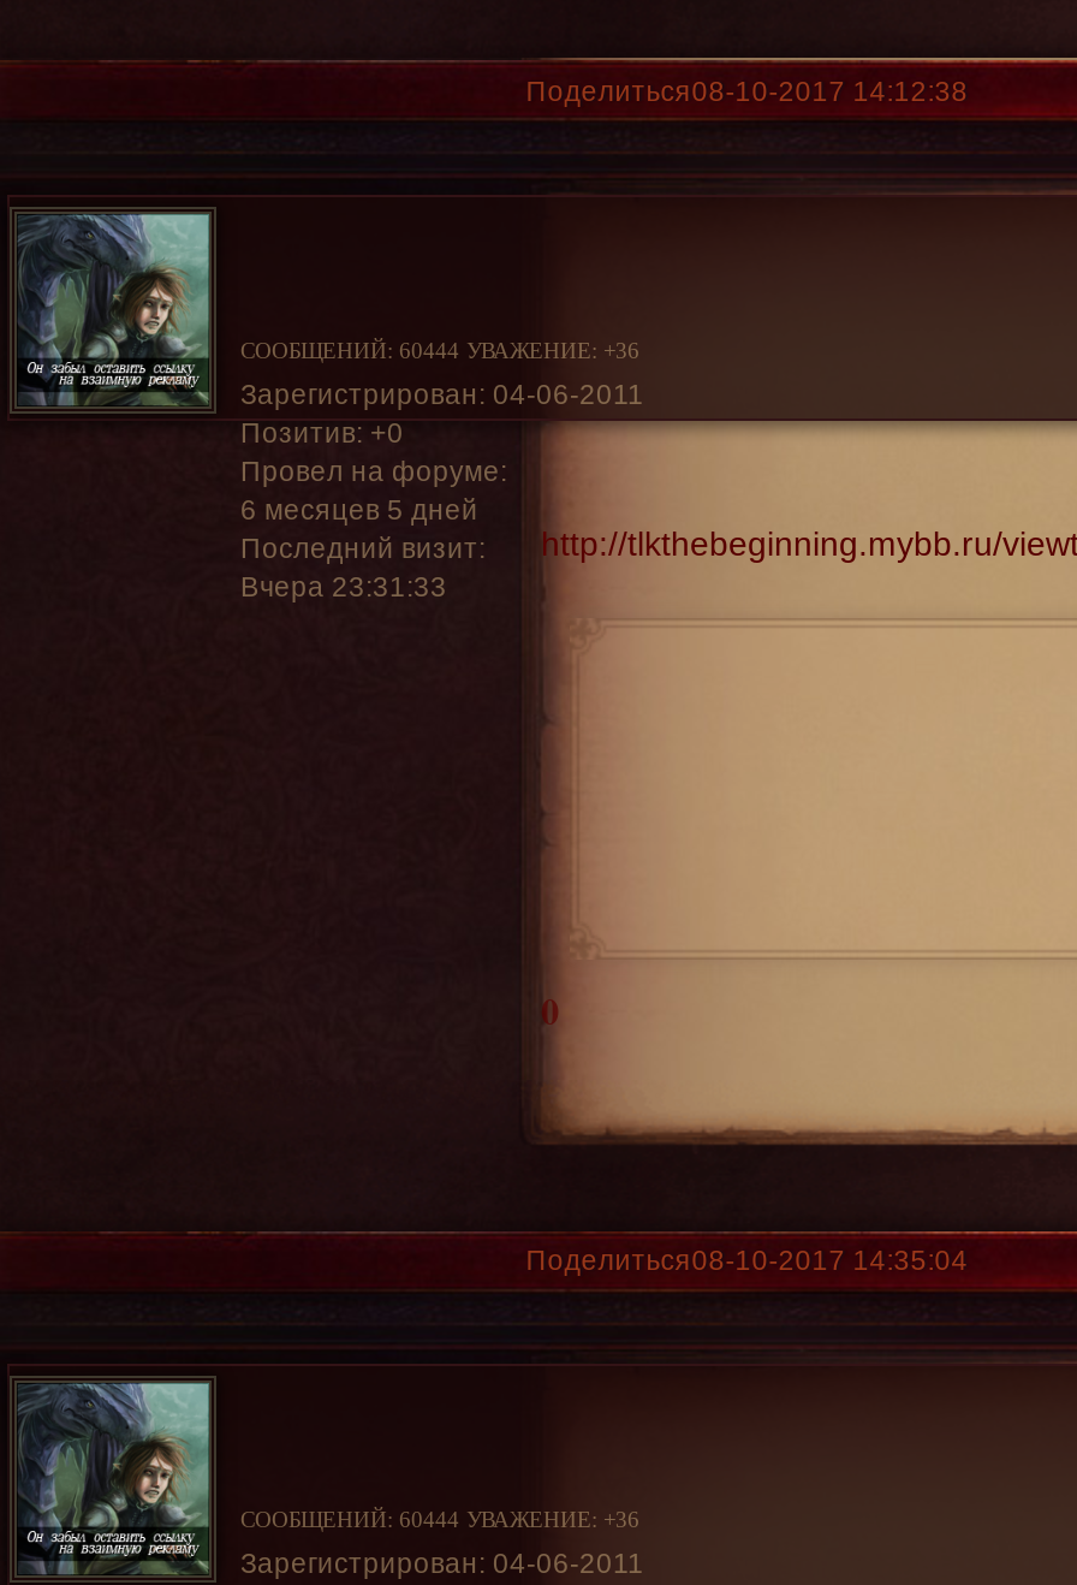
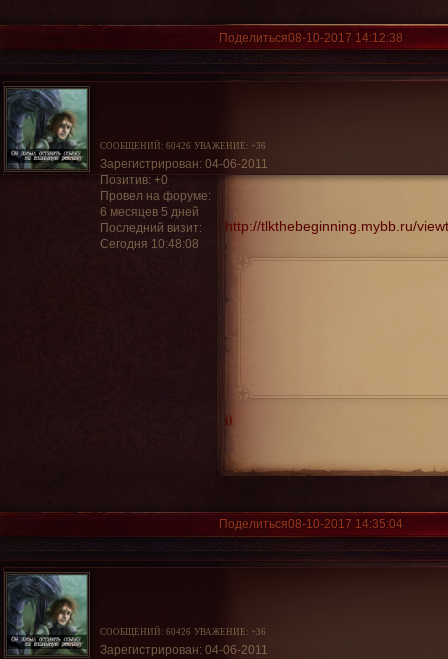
[240,339,639,363] СООБЩЕНИЙ: 60444 УВАЖЕНИЕ: +36 -> [100,141,266,151] СООБЩЕНИЙ: 60426 УВАЖЕНИЕ: +36
[240,572,447,601] Вчера 23:31:33 -> [100,238,199,250] Сегодня 10:48:08
[240,1509,639,1533] СООБЩЕНИЙ: 60444 УВАЖЕНИЕ: +36 -> [100,627,266,637] СООБЩЕНИЙ: 60426 УВАЖЕНИЕ: +36

